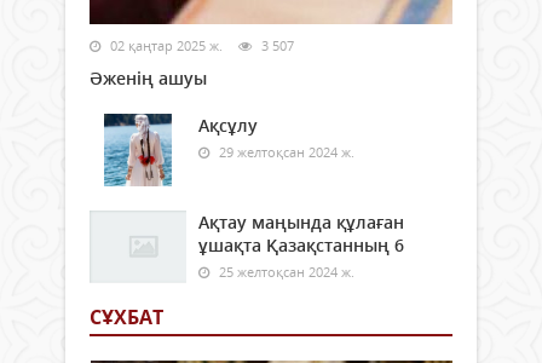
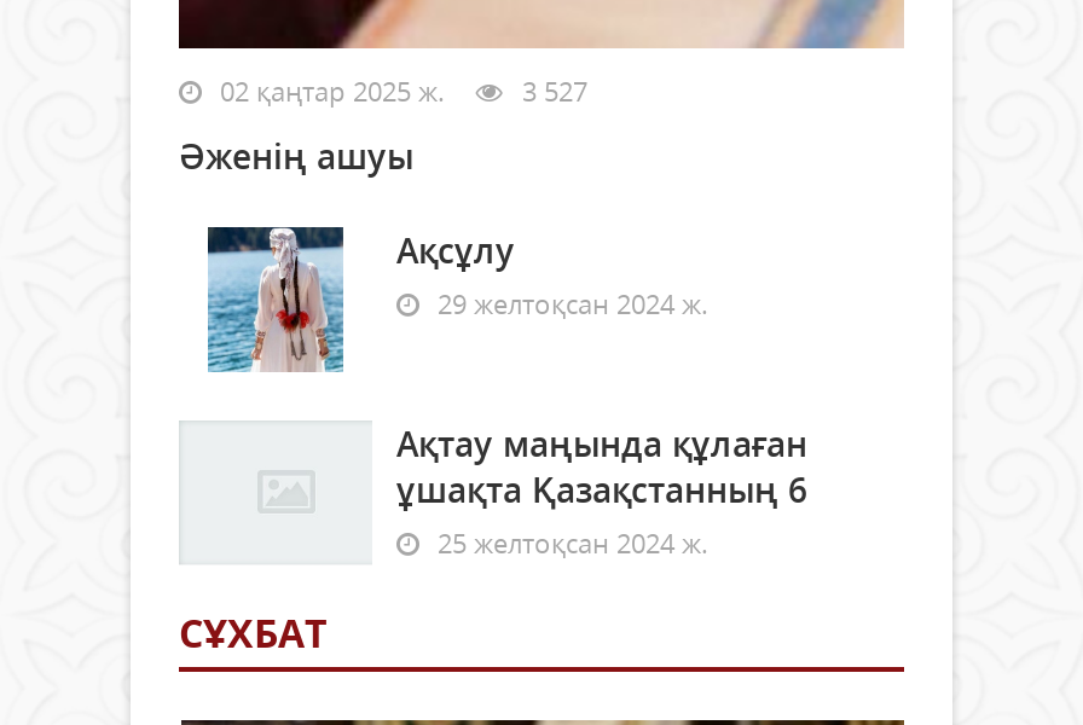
[106,37,294,55] 02 қаңтар 2025 ж. 3 507 -> [213,74,587,110] 02 қаңтар 2025 ж. 3 527

